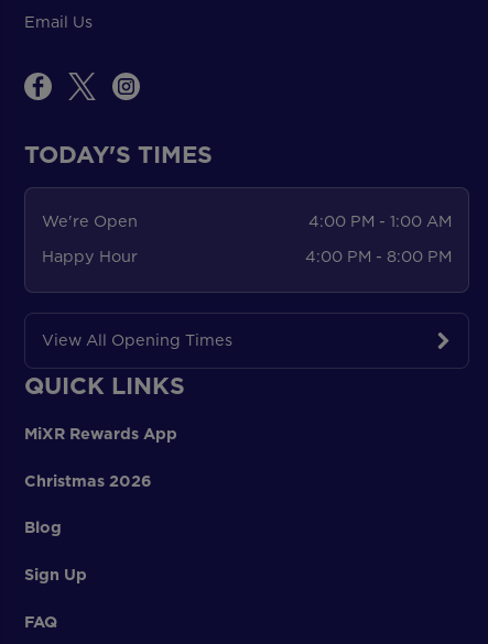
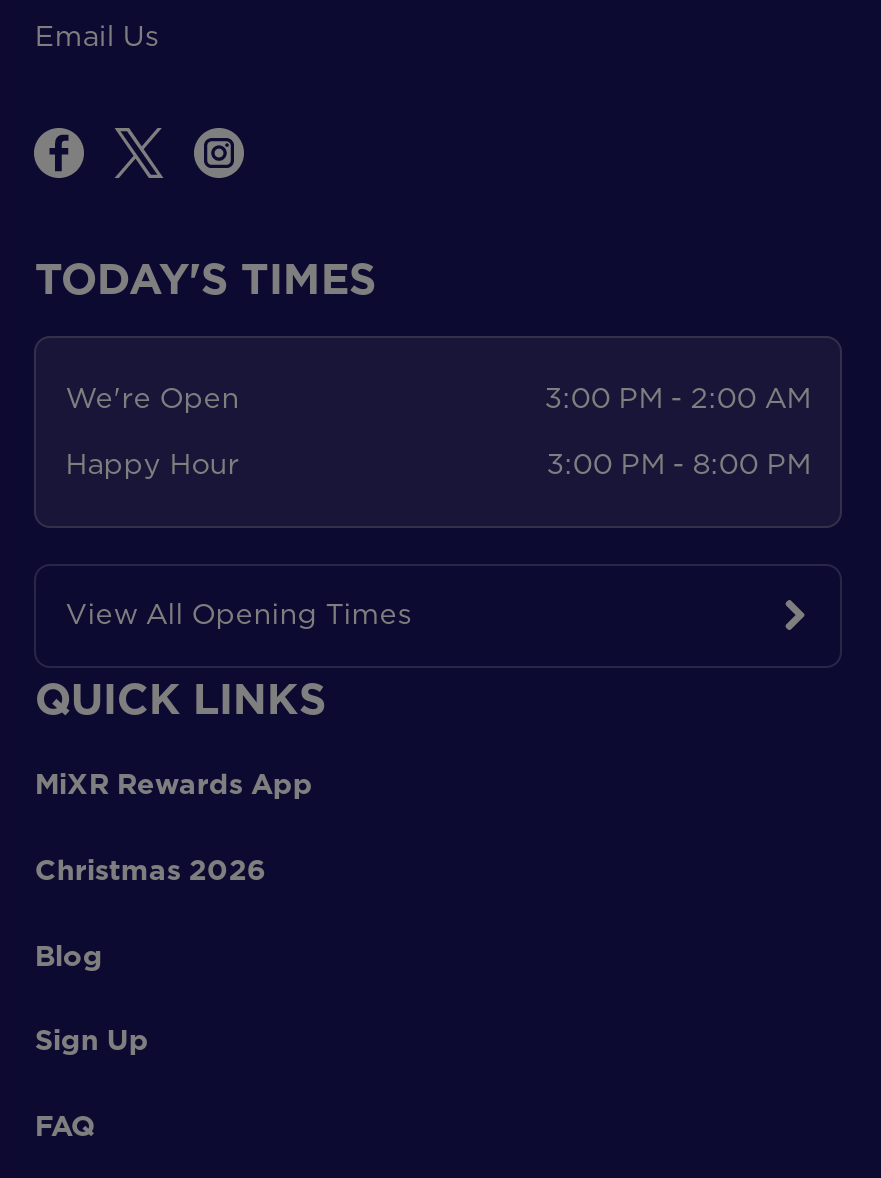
[309,210,452,232] 4:00 PM - 1:00 AM -> [544,378,810,418] 3:00 PM - 2:00 AM
[305,246,452,268] 4:00 PM - 8:00 PM -> [546,443,810,483] 3:00 PM - 8:00 PM

